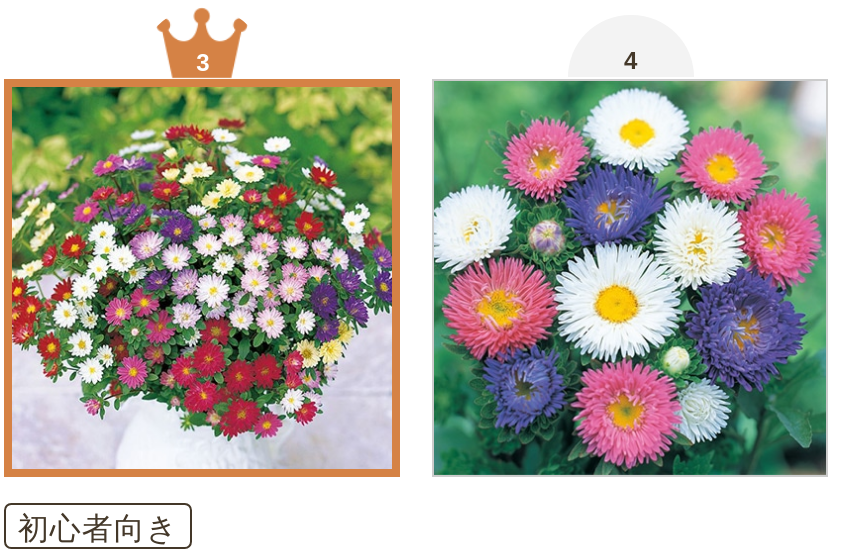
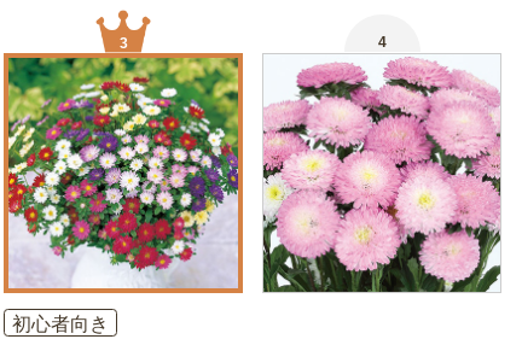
[432,79,828,477] [image] -> [262,54,501,293] [image]

